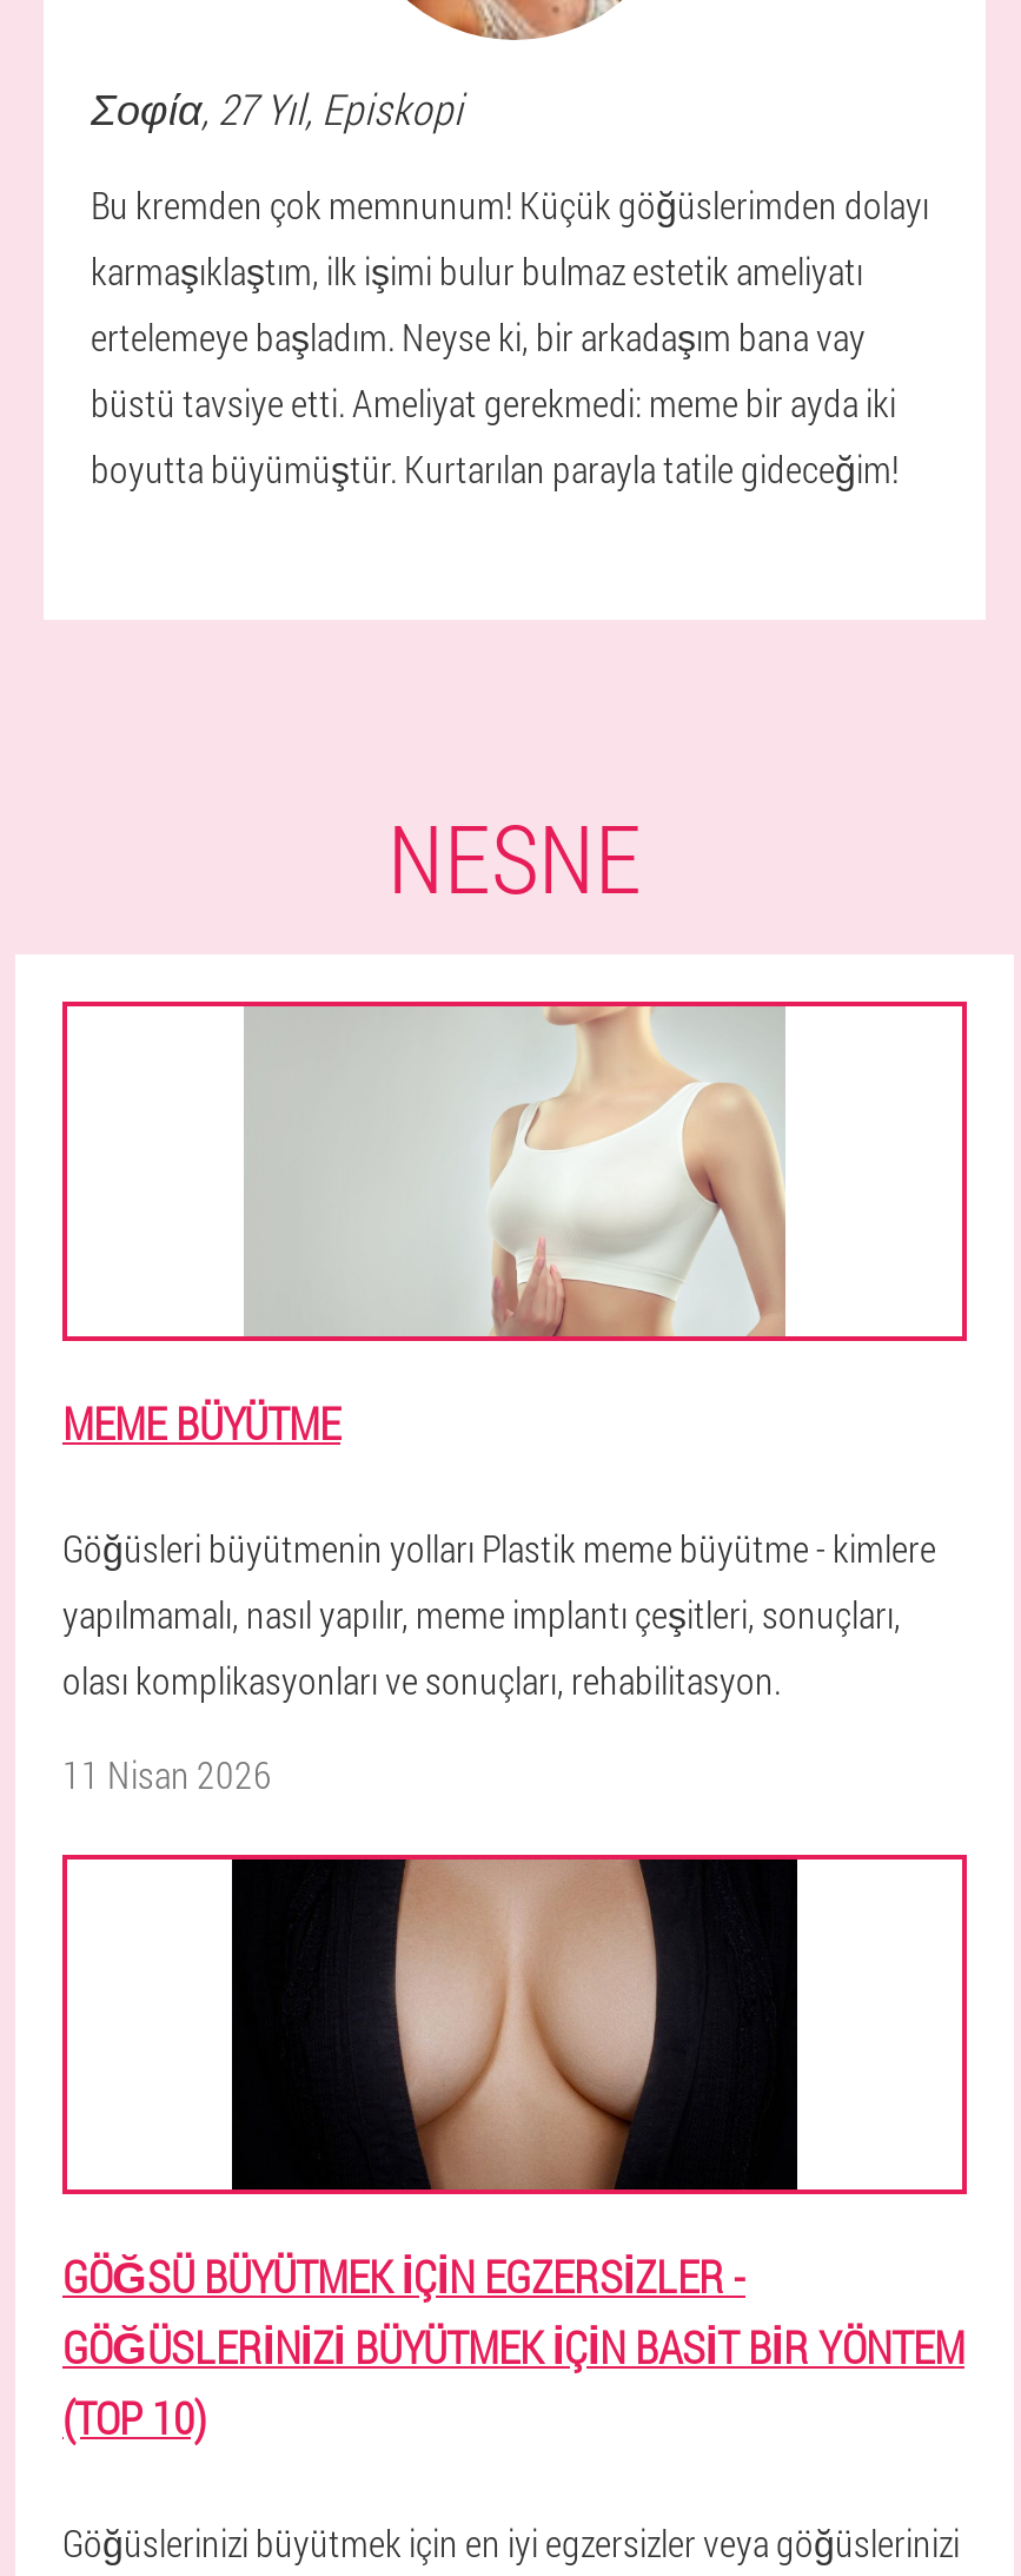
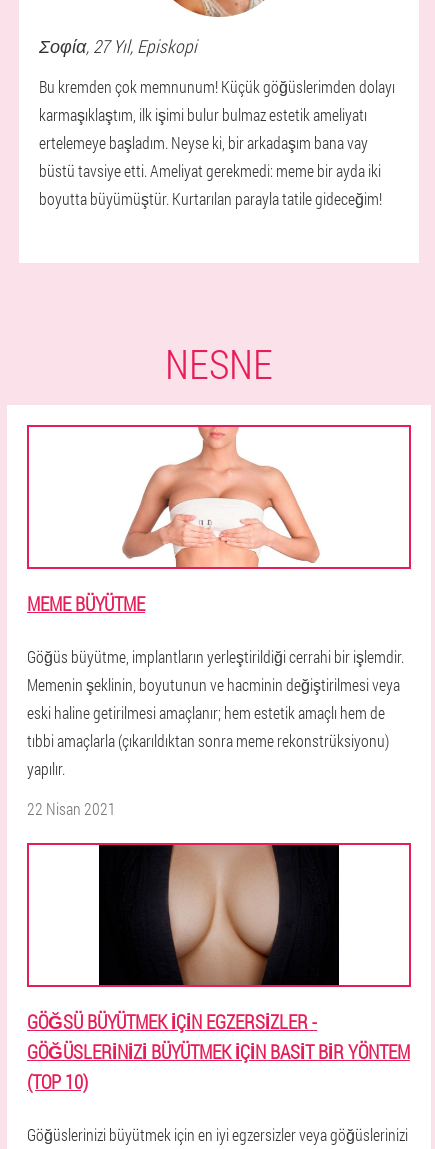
[244,1004,788,1339] [image] -> [105,426,334,568] [image]
[62,1523,936,1704] Göğüsleri büyütmenin yolları Plastik meme büyütme - kimlere | yapılmamalı, nasıl yapılır, meme implantı çeşitleri, sonuçları, | olası komplikasyonları ve sonuçları, rehabilitasyon. -> [27,646,404,779] Göğüs büyütme, implantların yerleştirildiği cerrahi bir işlemdir. | Memenin şeklinin, boyutunun ve hacminin değiştirilmesi veya | eski haline getirilmesi amaçlanır; hem estetik amaçlı hem de | tıbbi amaçlarla (çıkarıldıktan sonra meme rekonstrüksiyonu) | yapılır.
[62,1749,272,1798] 11 Nisan 2026 -> [27,798,116,819] 22 Nisan 2021

